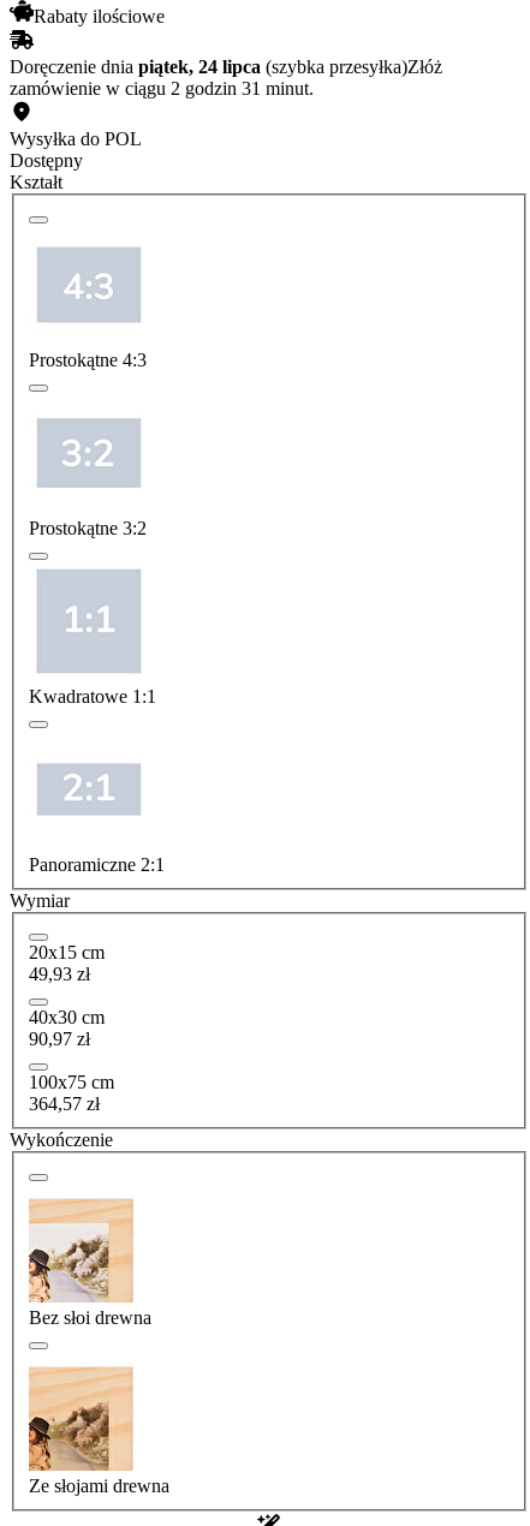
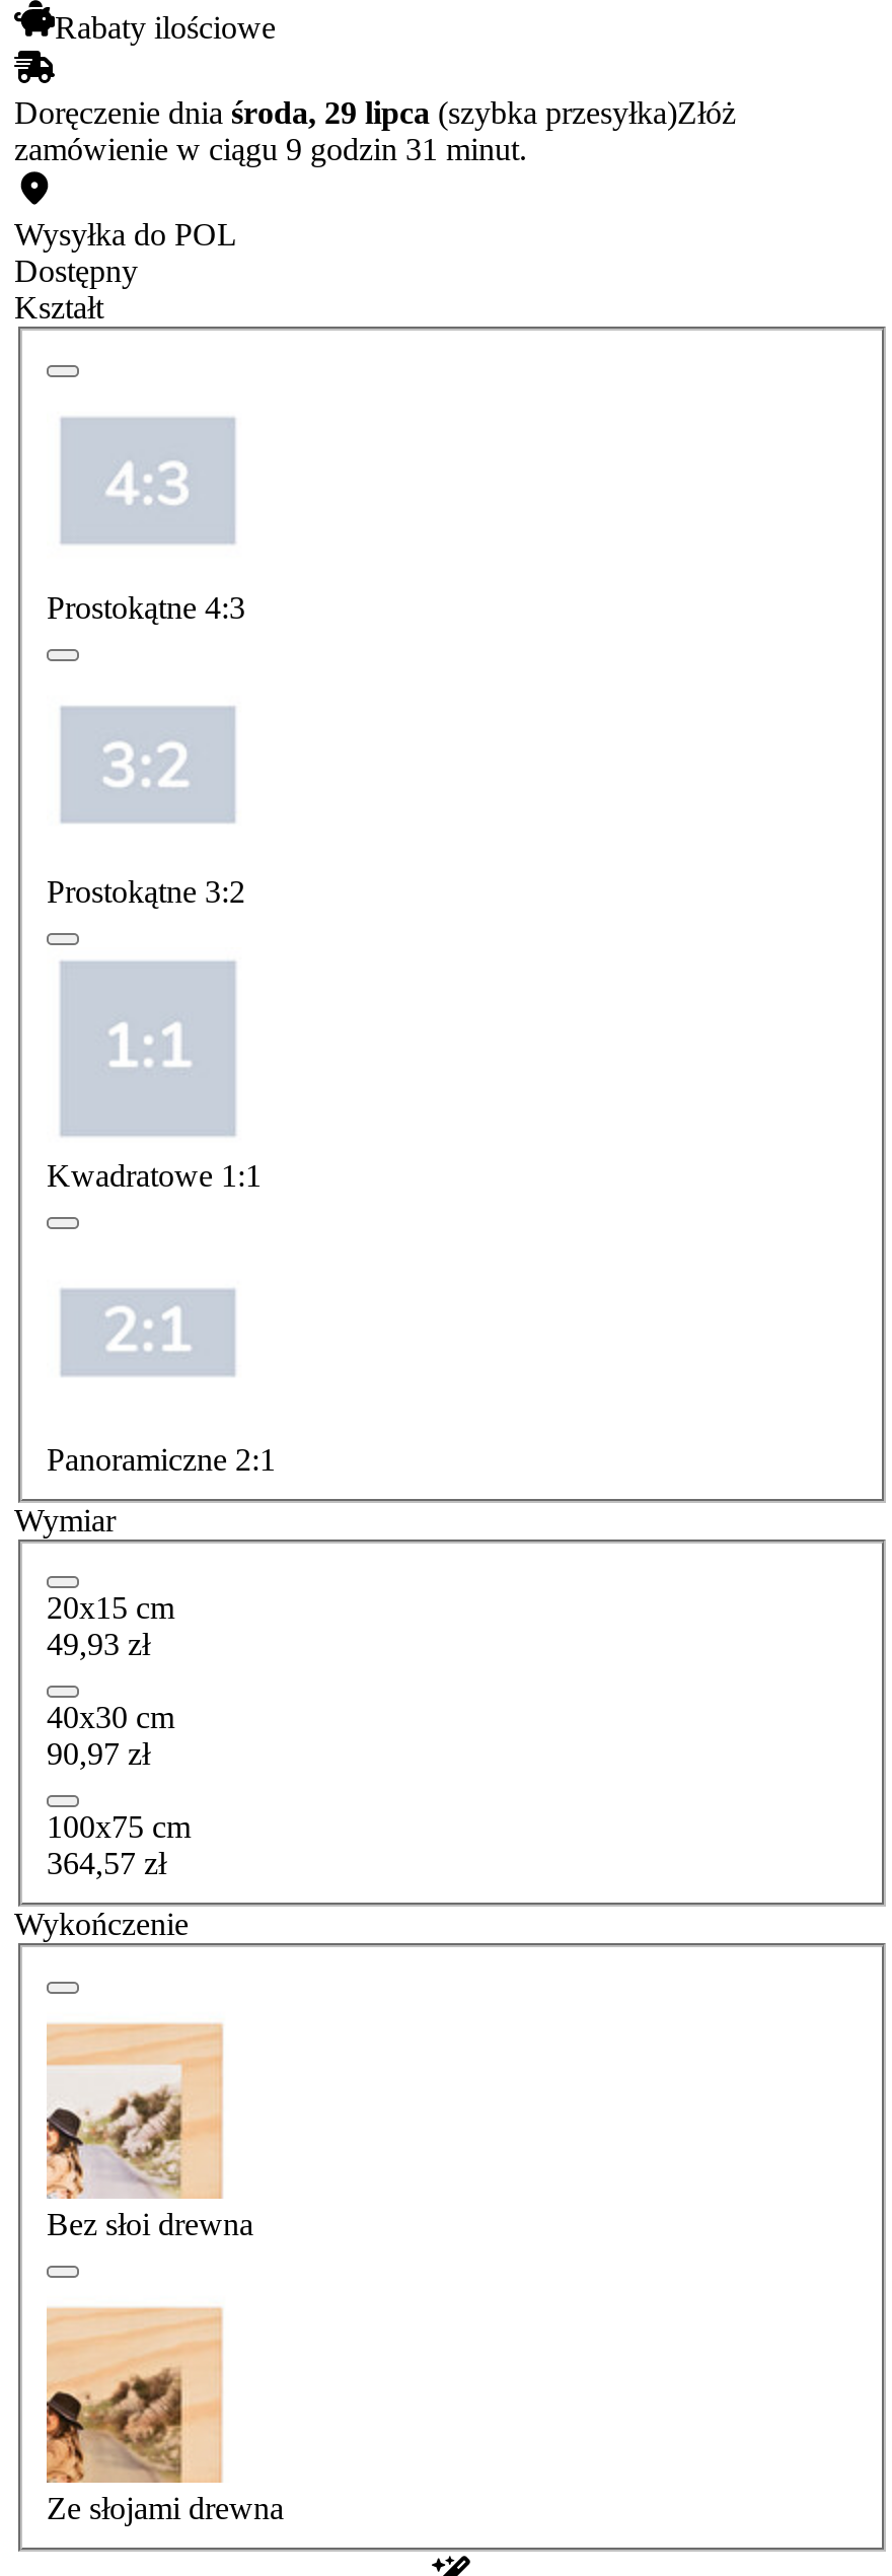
[10,57,442,77] Doręczenie dnia piątek, 24 lipca (szybka przesyłka)Złóż -> [14,96,736,130] Doręczenie dnia środa, 29 lipca (szybka przesyłka)Złóż
[10,78,314,99] zamówienie w ciągu 2 godzin 31 minut. -> [14,132,527,167] zamówienie w ciągu 9 godzin 31 minut.

